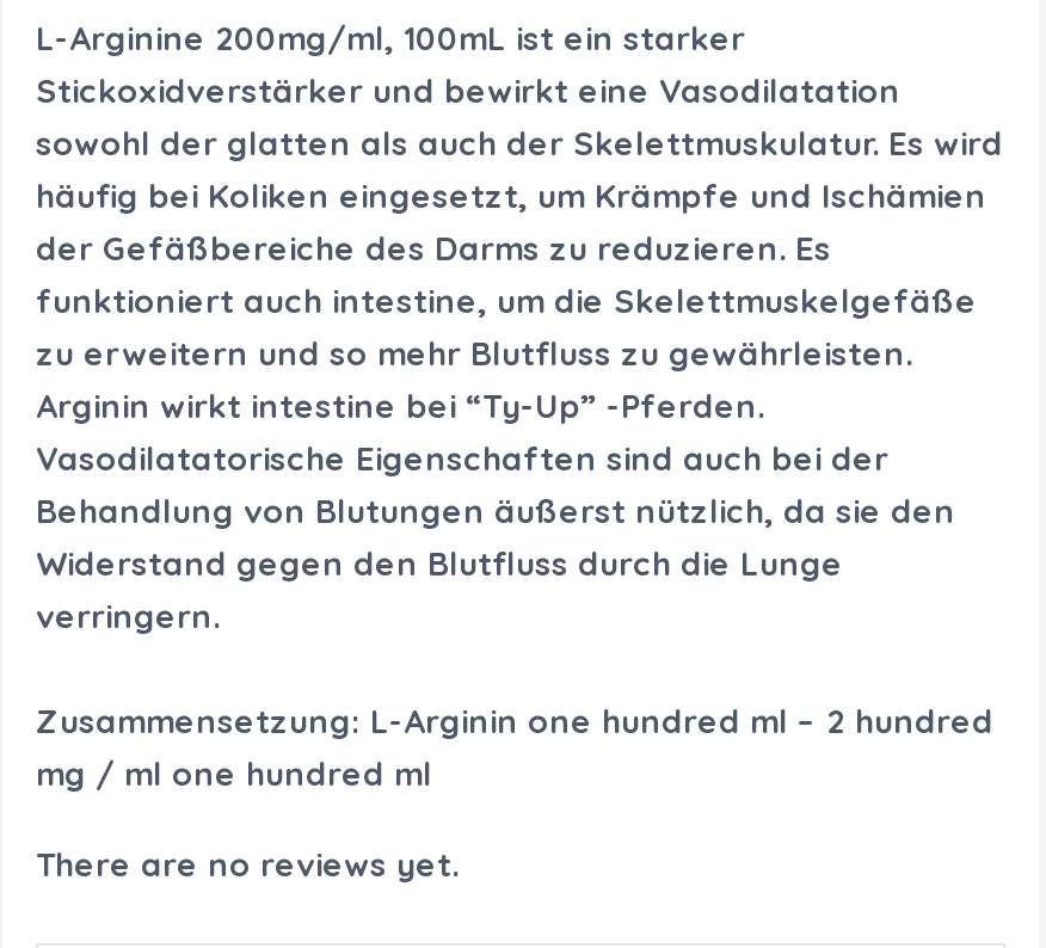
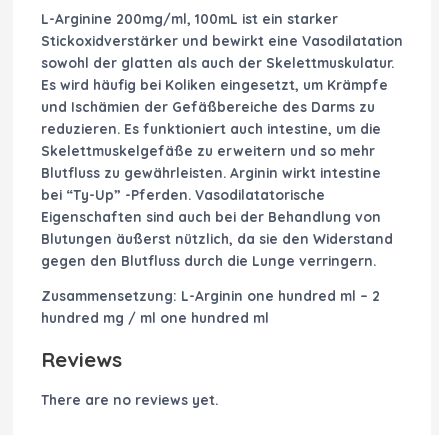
[36,121,1003,792] sowohl der glatten als auch der Skelettmuskulatur. Es wird | häufig bei Koliken eingesetzt, um Krämpfe und Ischämien | der Gefäßbereiche des Darms zu reduzieren. Es | funktioniert auch intestine, um die Skelettmuskelgefäße | zu erweitern und so mehr Blutfluss zu gewährleisten. | Arginin wirkt intestine bei “Ty-Up” -Pferden. | Vasodilatatorische Eigenschaften sind auch bei der | Behandlung von Blutungen äußerst nützlich, da sie den | Widerstand gegen den Blutfluss durch die Lunge | verringern. | Zusammensetzung: L-Arginin one hundred ml – 2 hundred | mg / ml one hundred ml -> [41,54,394,372] sowohl der glatten als auch der Skelettmuskulatur. | Es wird häufig bei Koliken eingesetzt, um Krämpfe | und Ischämien der Gefäßbereiche des Darms zu | reduzieren. Es funktioniert auch intestine, um die | Skelettmuskelgefäße zu erweitern und so mehr | Blutfluss zu gewährleisten. Arginin wirkt intestine | bei “Ty-Up” -Pferden. Vasodilatatorische | Eigenschaften sind auch bei der Behandlung von | Blutungen äußerst nützlich, da sie den Widerstand | gegen den Blutfluss durch die Lunge verringern. | Zusammensetzung: L-Arginin one hundred ml – 2 | hundred mg / ml one hundred ml | Reviews

